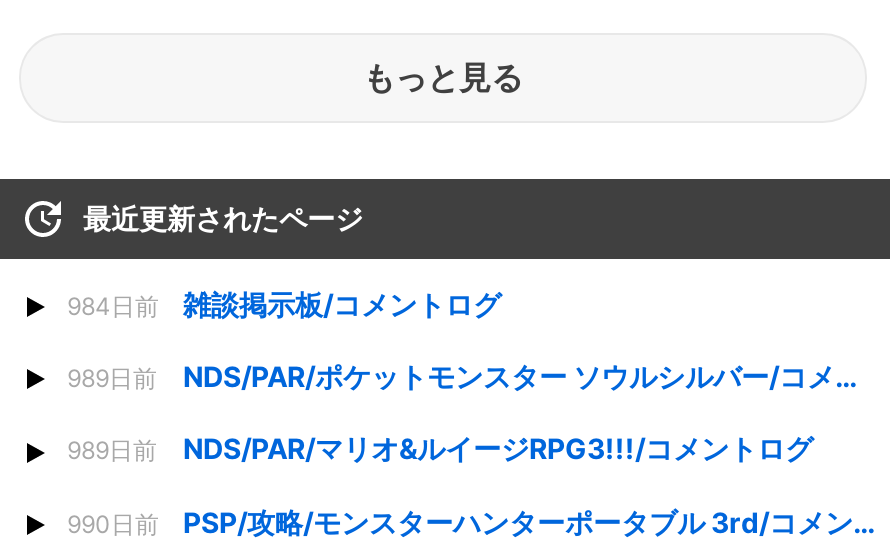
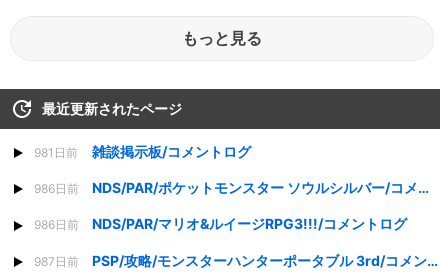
[67,287,501,321] 984日前 雑談掲示板/コメントログ -> [34,143,251,160] 981日前 雑談掲示板/コメントログ
[67,363,157,393] 989日前 -> [34,181,79,196] 986日前
[67,432,813,466] 989日前 NDS/PAR/マリオ&ルイージRPG3!!!/コメントログ -> [34,215,407,232] 986日前 NDS/PAR/マリオ&ルイージRPG3!!!/コメントログ
[67,508,159,538] 990日前 -> [34,254,79,269] 987日前

